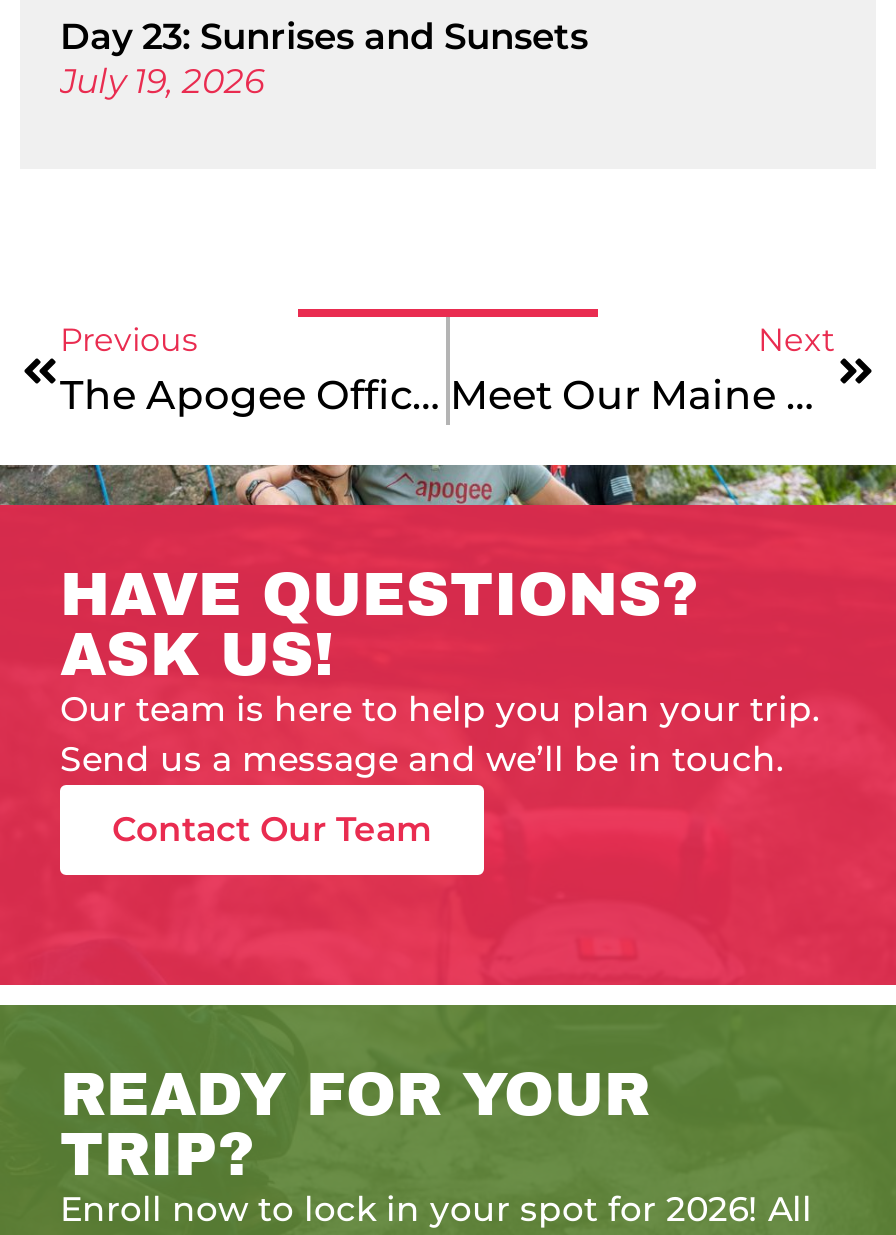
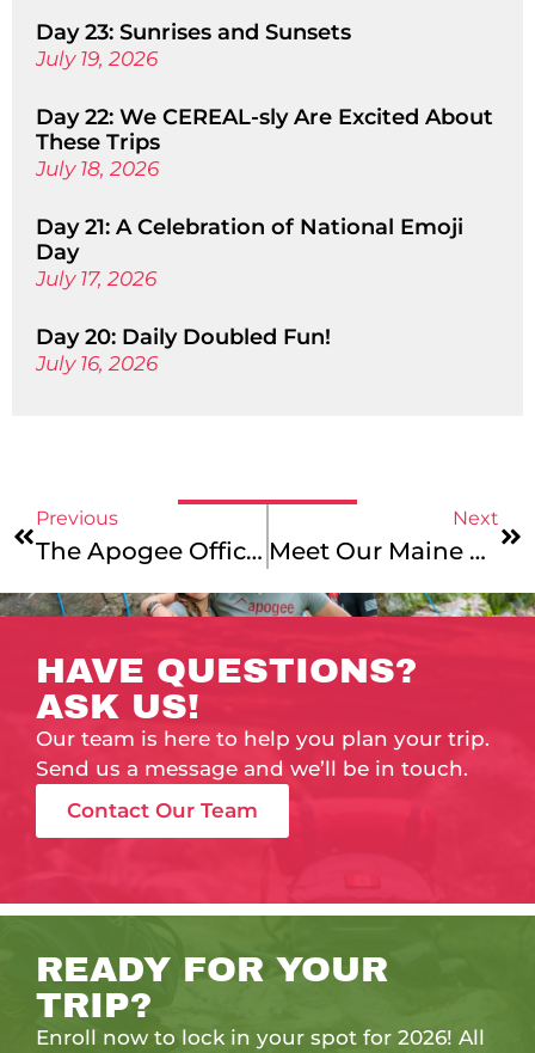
none -> [36,104,493,375] Day 22: We CEREAL-sly Are Excited About | These Trips | July 18, 2026 | Day 21: A Celebration of National Emoji | Day | July 17, 2026 | Day 20: Daily Doubled Fun! | July 16, 2026

